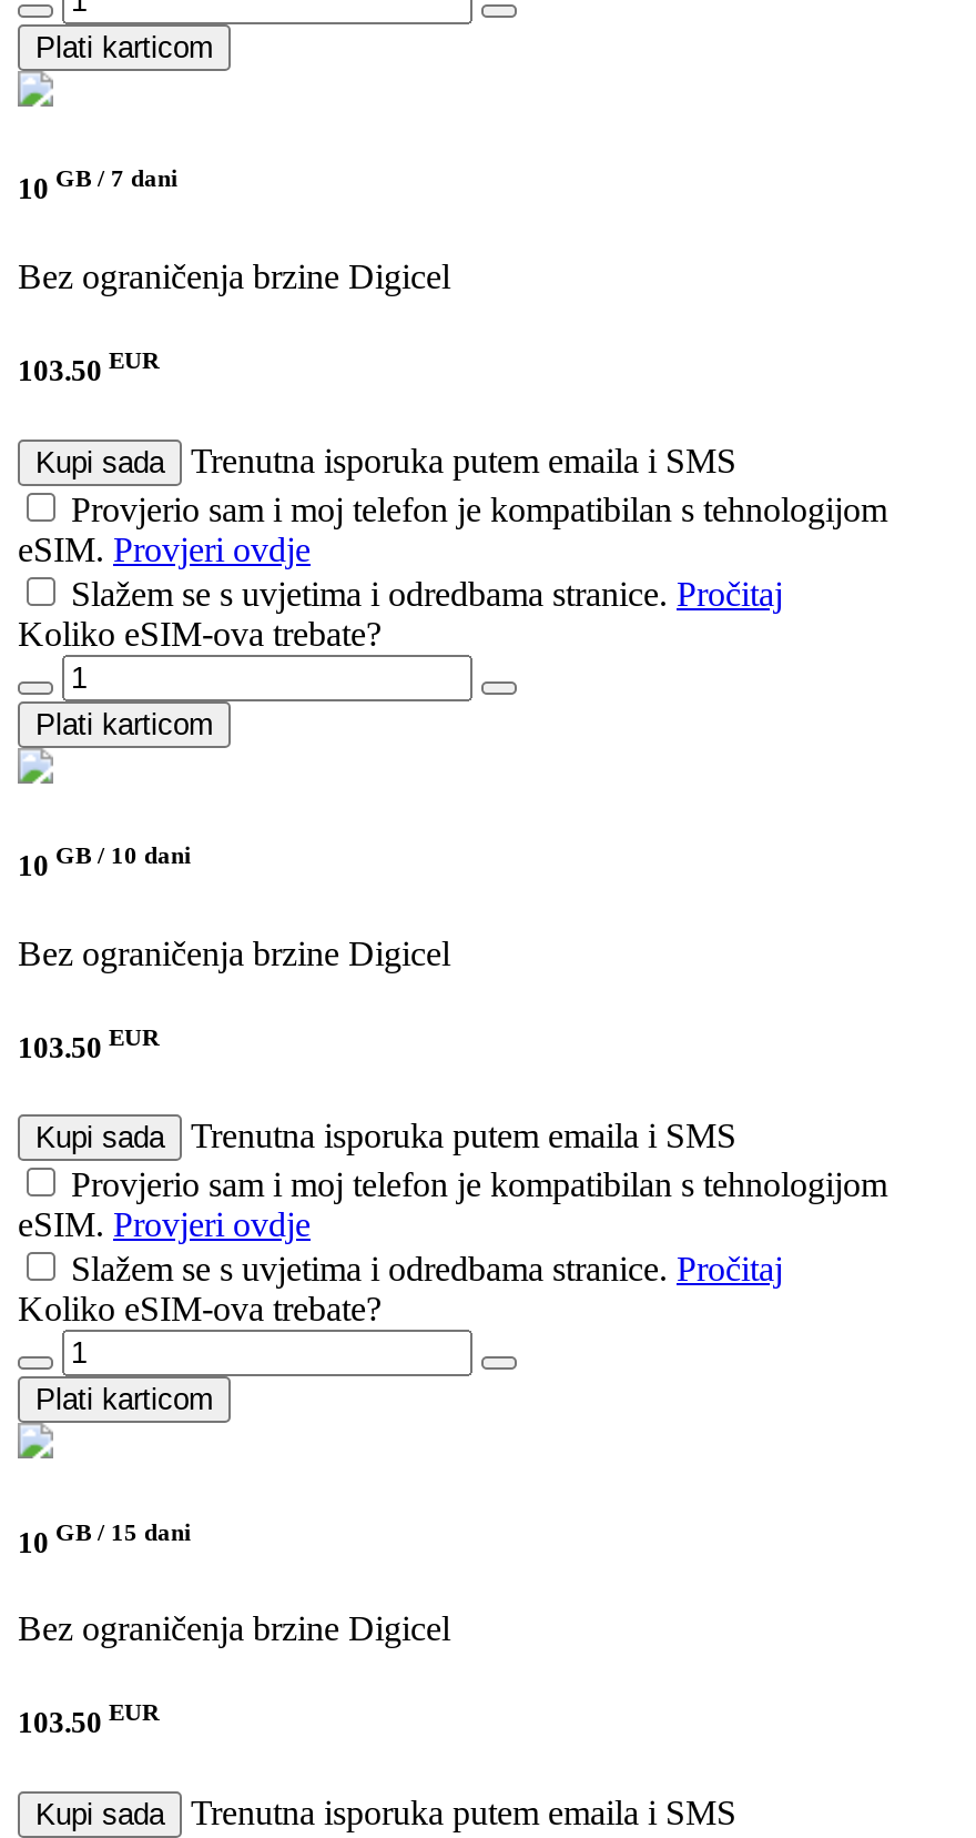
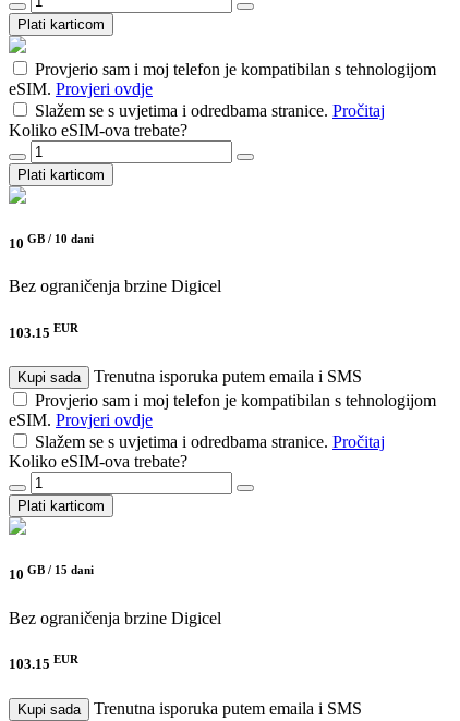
[18,165,736,479] 10 GB / 7 dani | Bez ograničenja brzine Digicel | 103.50 EUR | Kupi sada | Trenutna isporuka putem emaila i SMS -> none
[18,1023,160,1064] 103.50 EUR -> [9,321,78,341] 103.15 EUR
[18,1699,160,1739] 103.50 EUR -> [9,653,78,673] 103.15 EUR

